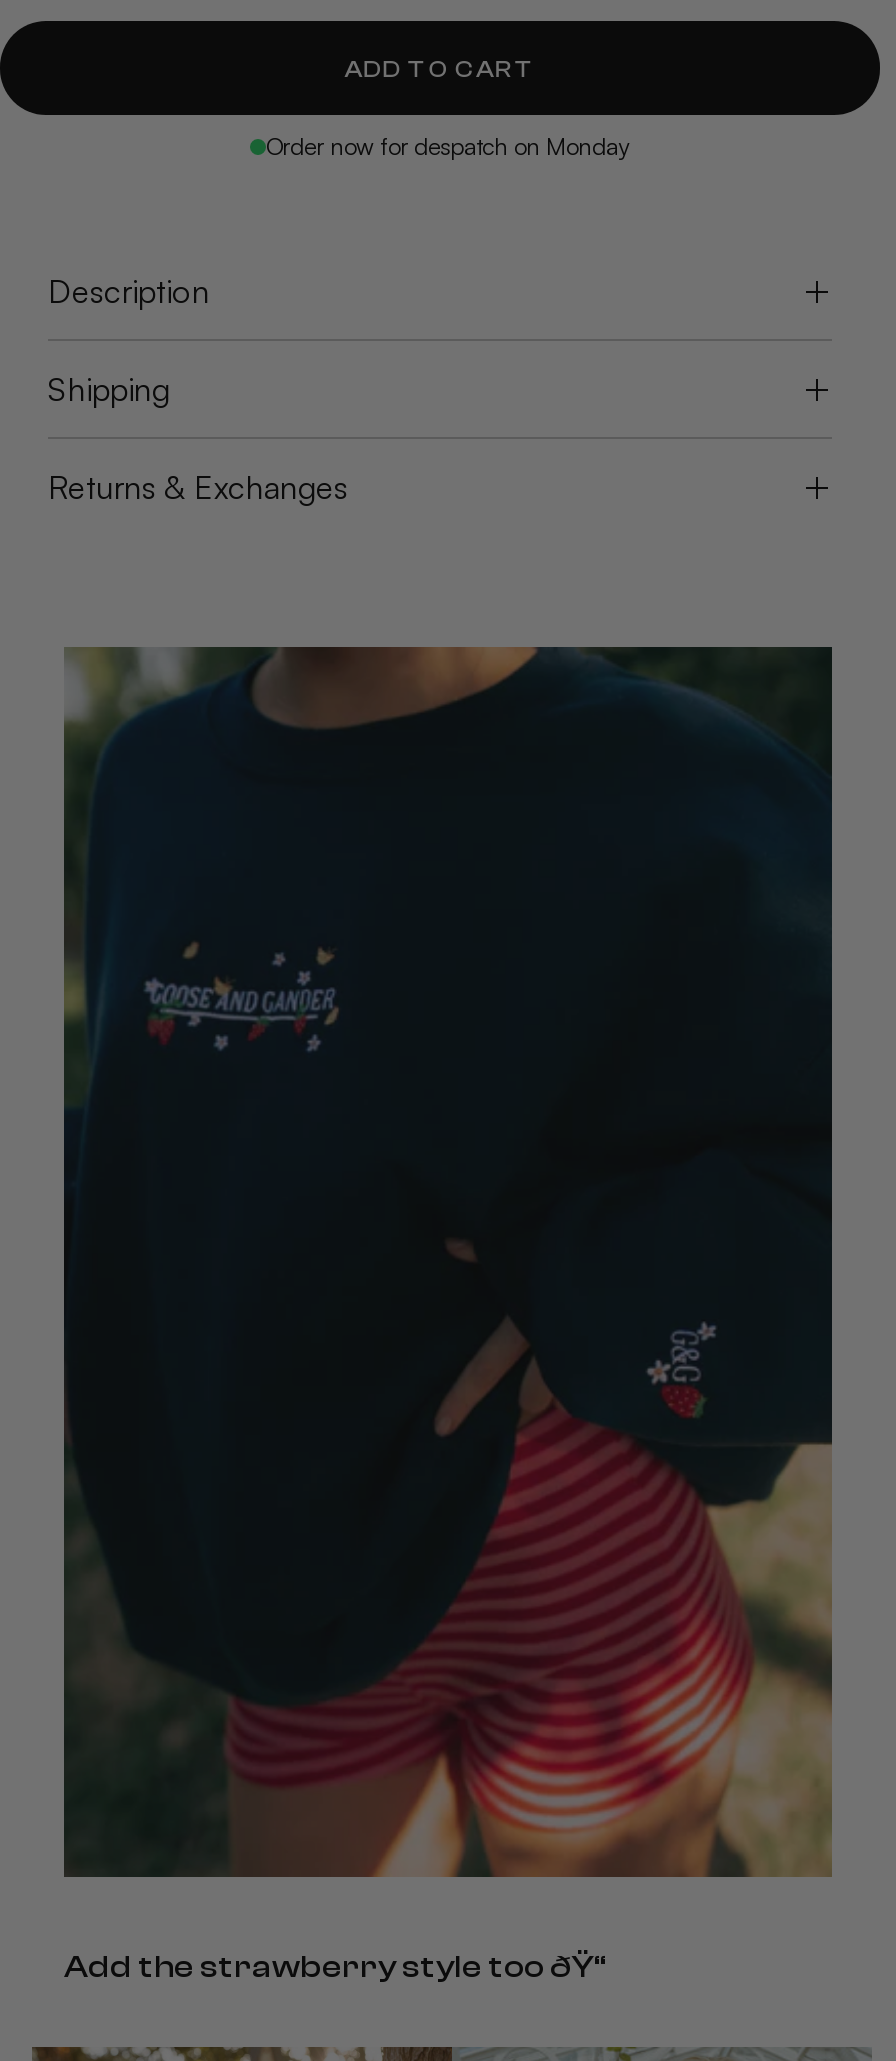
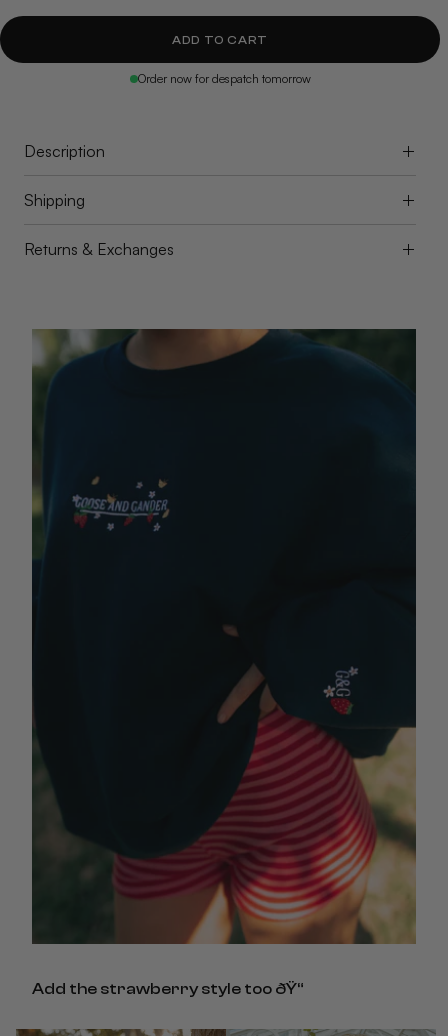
[266,131,630,161] Order now for despatch on Monday -> [137,71,310,86] Order now for despatch tomorrow

